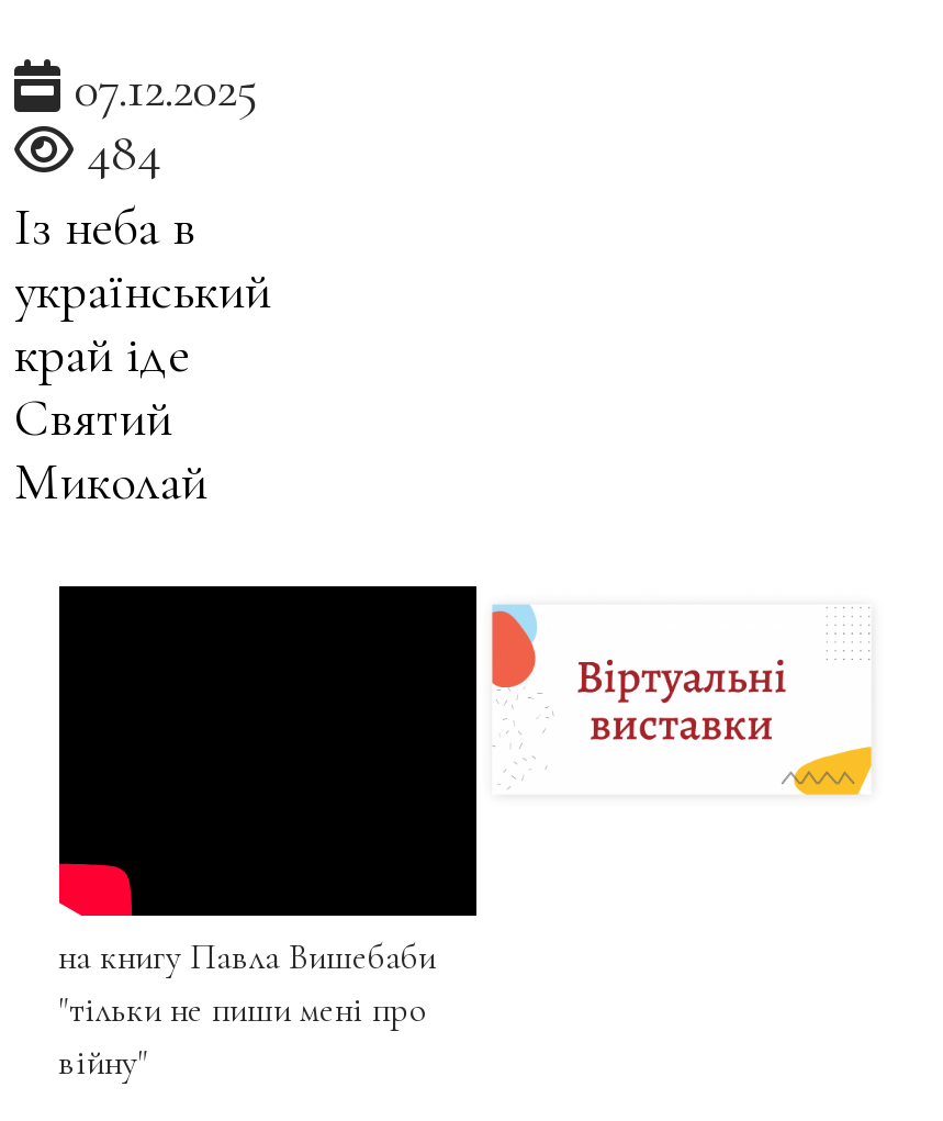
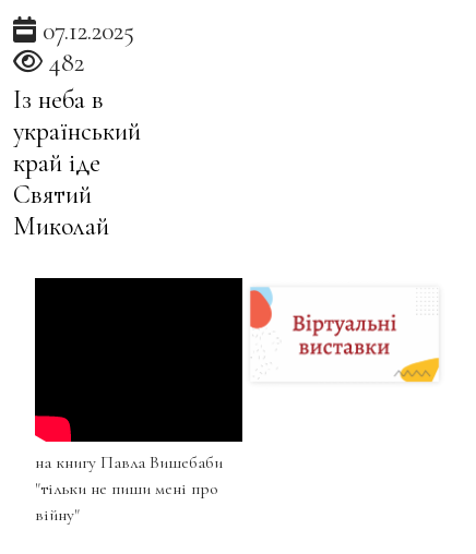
[87,122,161,185] 484 -> [49,47,84,79] 482

